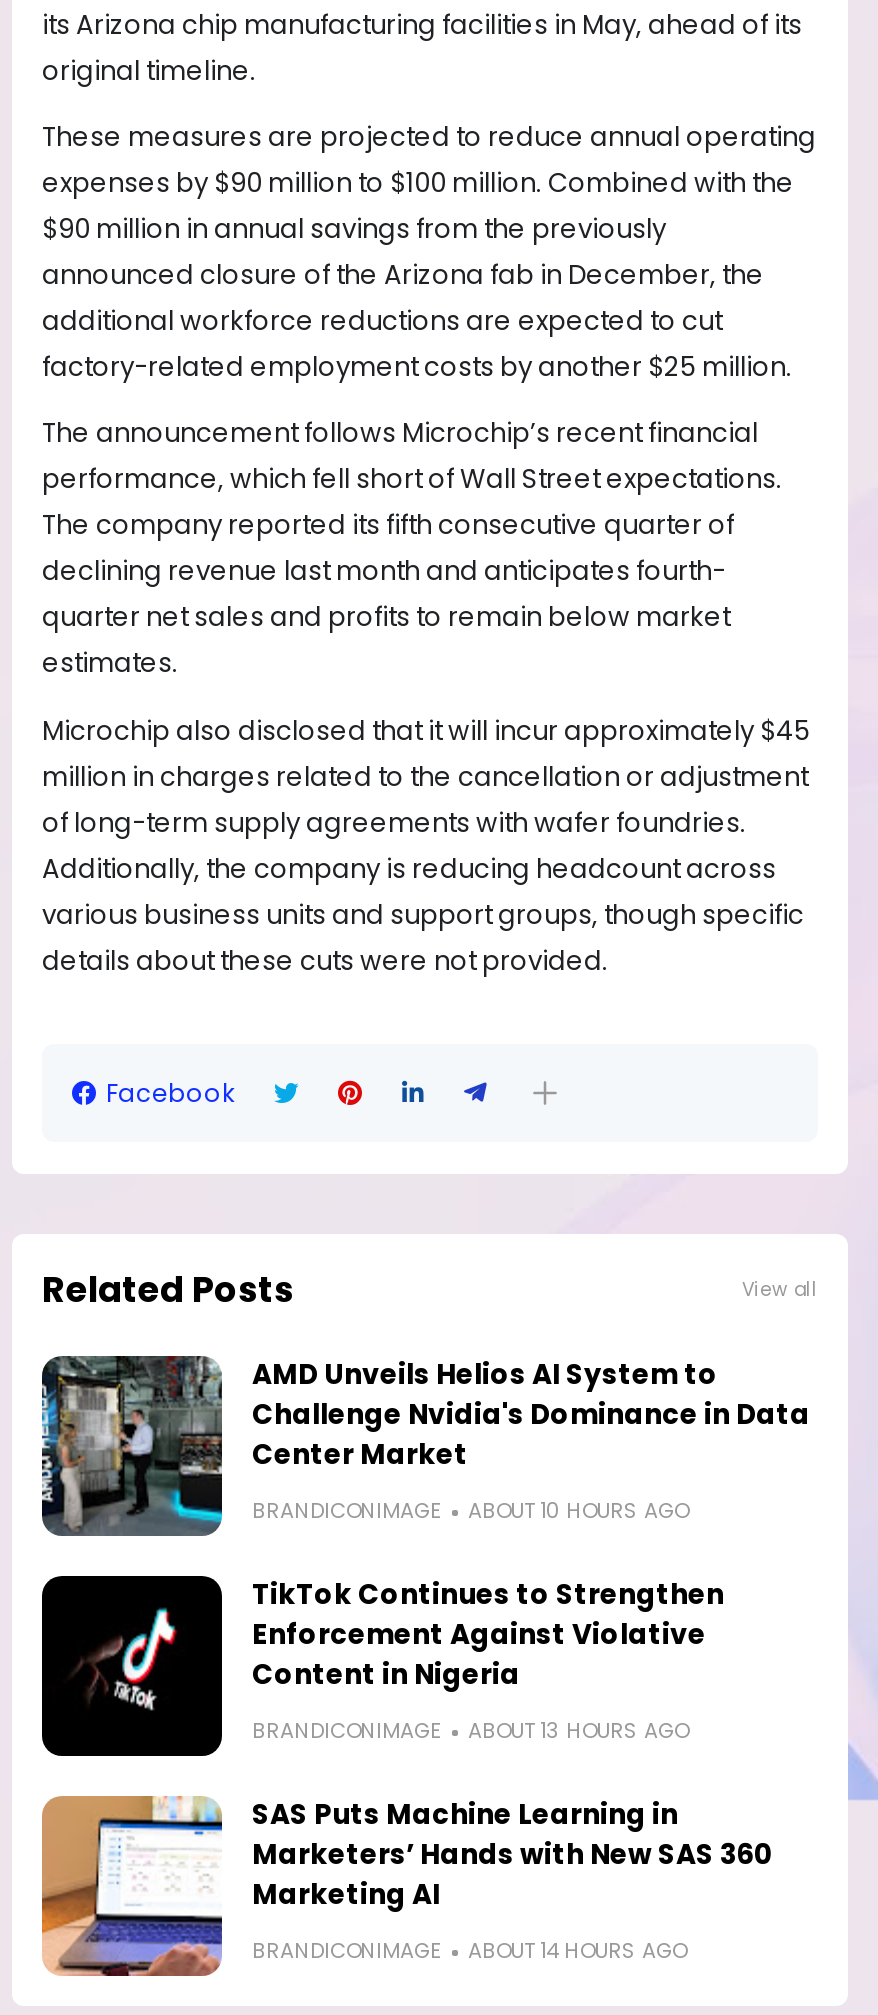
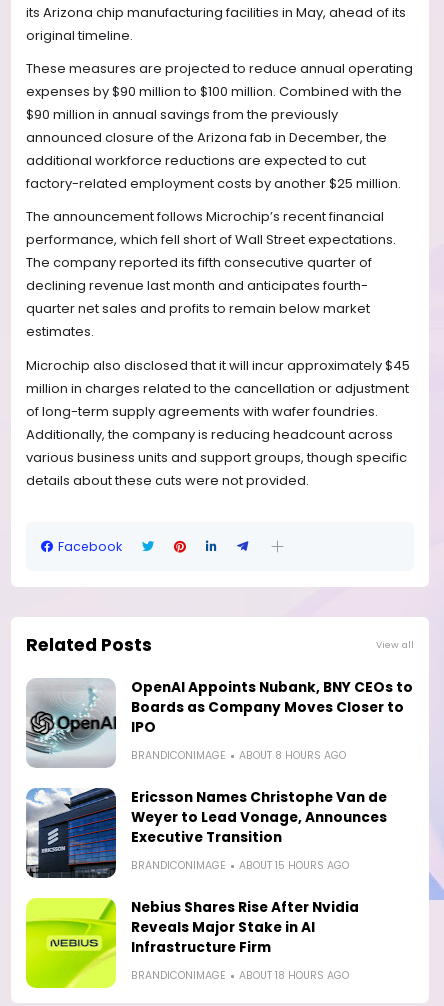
[40,1354,810,1536] [image] | AMD Unveils Helios AI System to | Challenge Nvidia's Dominance in Data | Center Market -> [26,678,413,767] [image] | OpenAI Appoints Nubank, BNY CEOs to | Boards as Company Moves Closer to | IPO
[468,1496,688,1526] ABOUT 10 HOURS AGO -> [239,748,346,763] ABOUT 8 HOURS AGO
[40,1574,724,1756] [image] | TikTok Continues to Strengthen | Enforcement Against Violative | Content in Nigeria -> [25,787,387,879] [image] | Ericsson Names Christophe Van de | Weyer to Lead Vonage, Announces | Executive Transition
[468,1716,688,1746] ABOUT 13 HOURS AGO -> [239,858,349,873] ABOUT 15 HOURS AGO
[40,1794,774,1978] [image] | SAS Puts Machine Learning in | Marketers’ Hands with New SAS 360 | Marketing AI -> [25,897,359,989] [image] | Nebius Shares Rise After Nvidia | Reveals Major Stake in AI | Infrastructure Firm
[468,1936,686,1966] ABOUT 14 HOURS AGO -> [239,968,349,983] ABOUT 18 HOURS AGO

